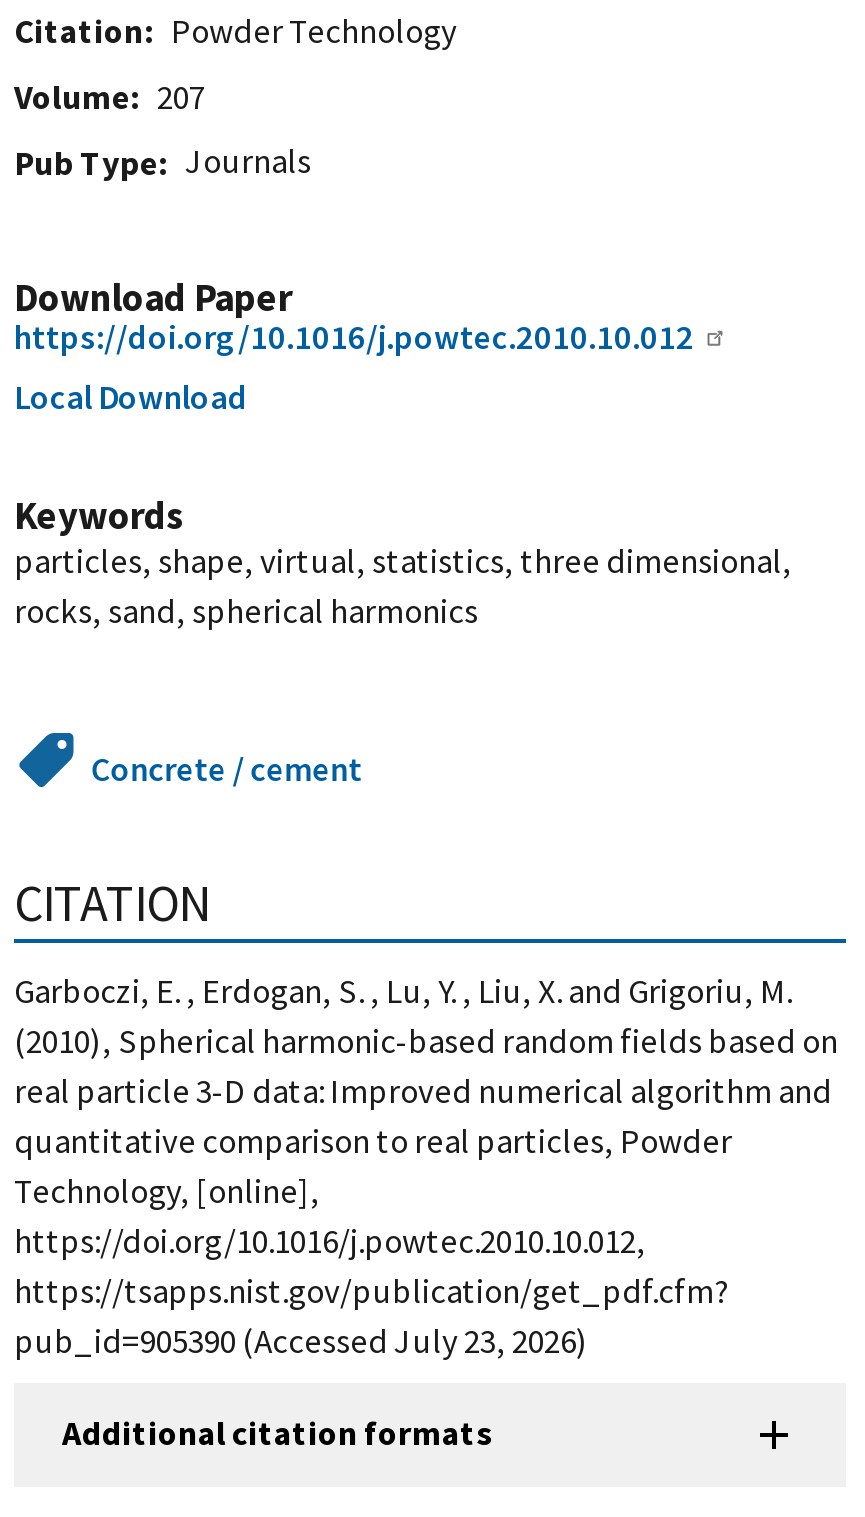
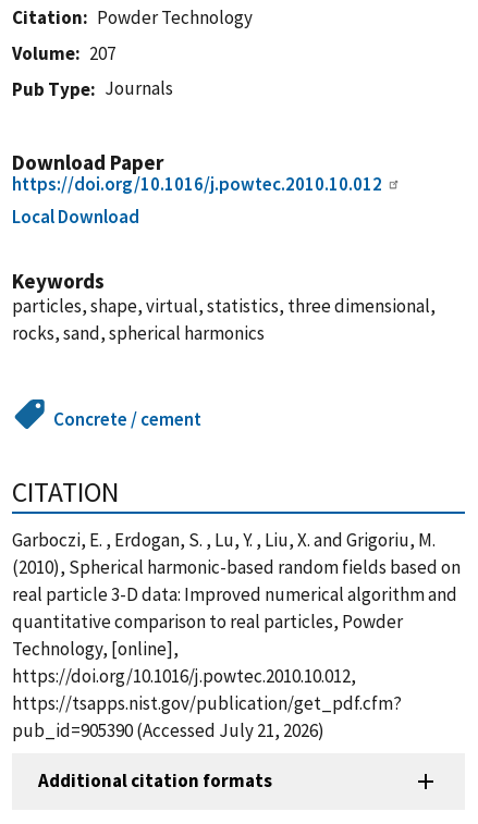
[14,1319,588,1363] pub_id=905390 (Accessed July 23, 2026) -> [12,718,324,742] pub_id=905390 (Accessed July 21, 2026)

